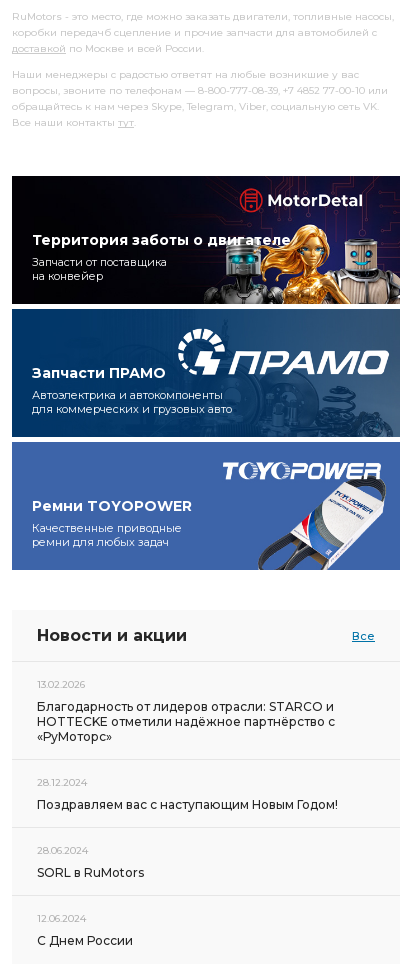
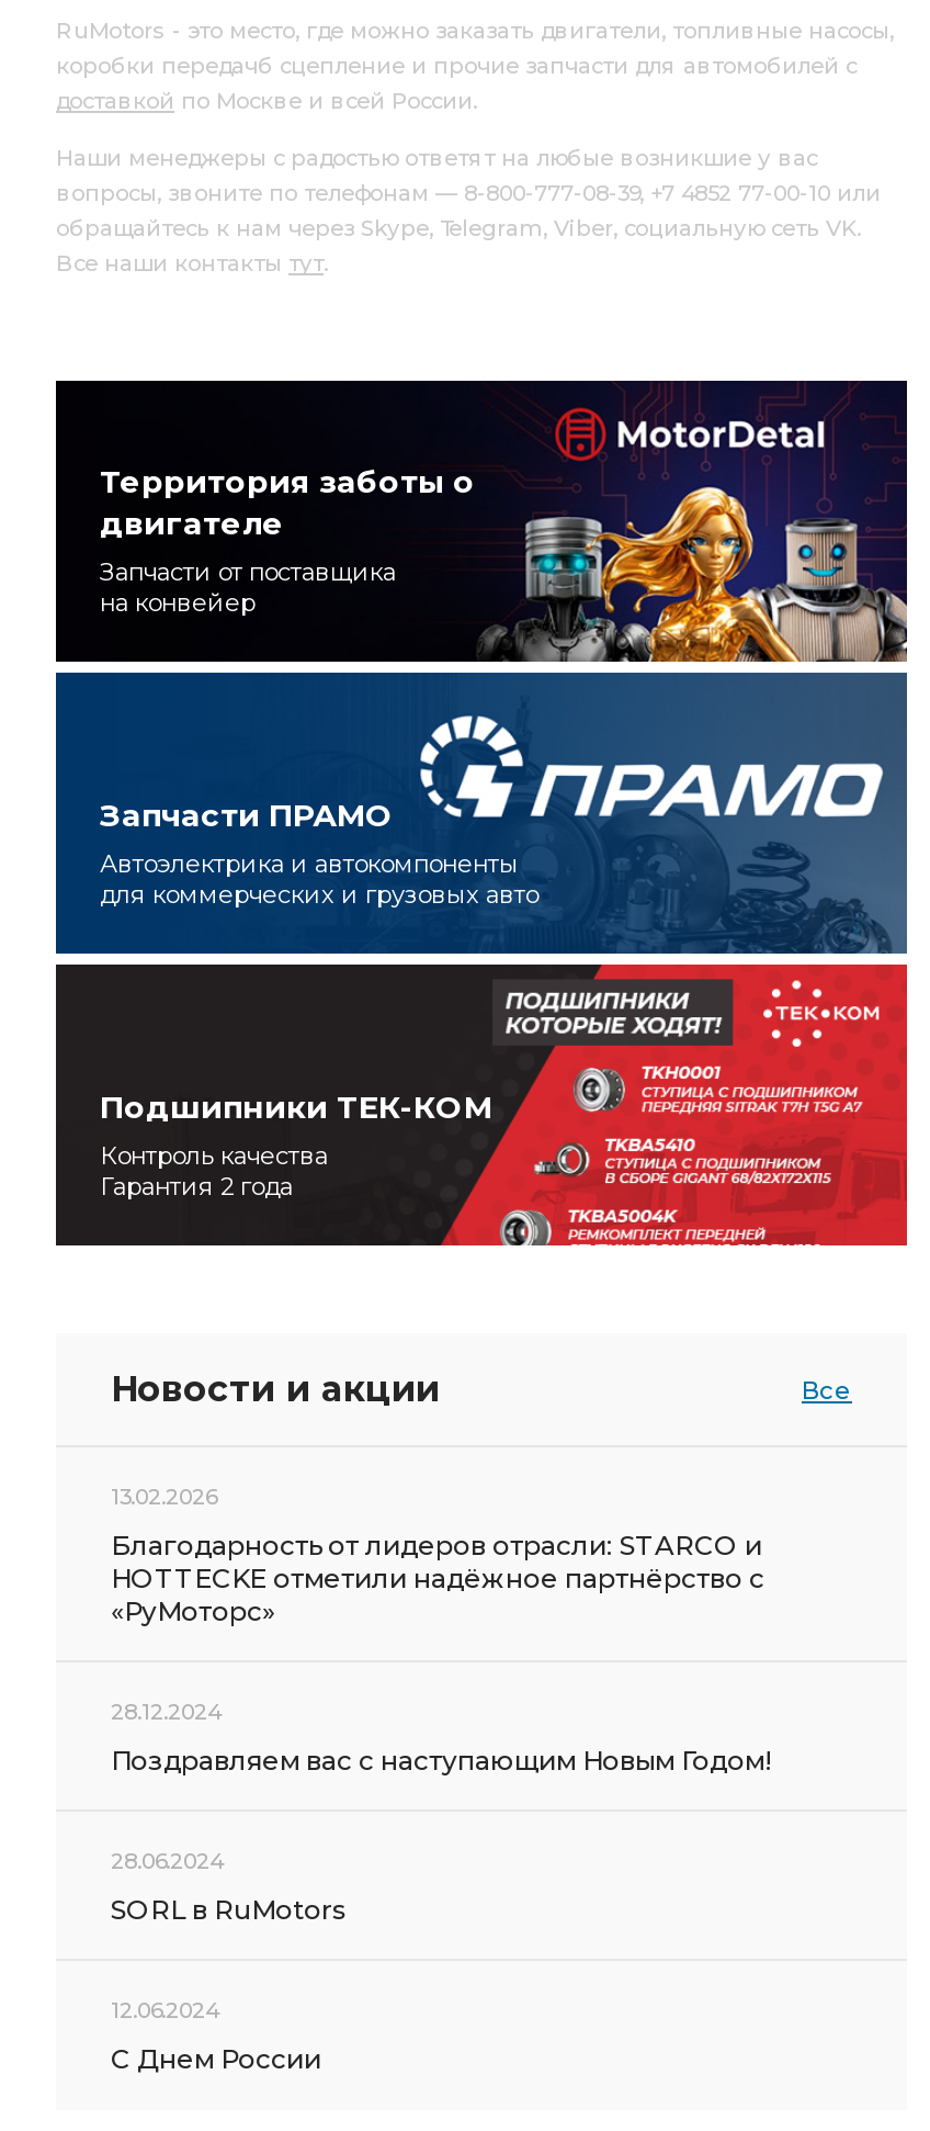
[11,441,401,571] [image] | Ремни TOYOPOWER | Качественные приводные | ремни для любых задач -> [54,962,909,1248] [image] | Подшипники ТЕК-КОМ | Контроль качества | Гарантия 2 года

